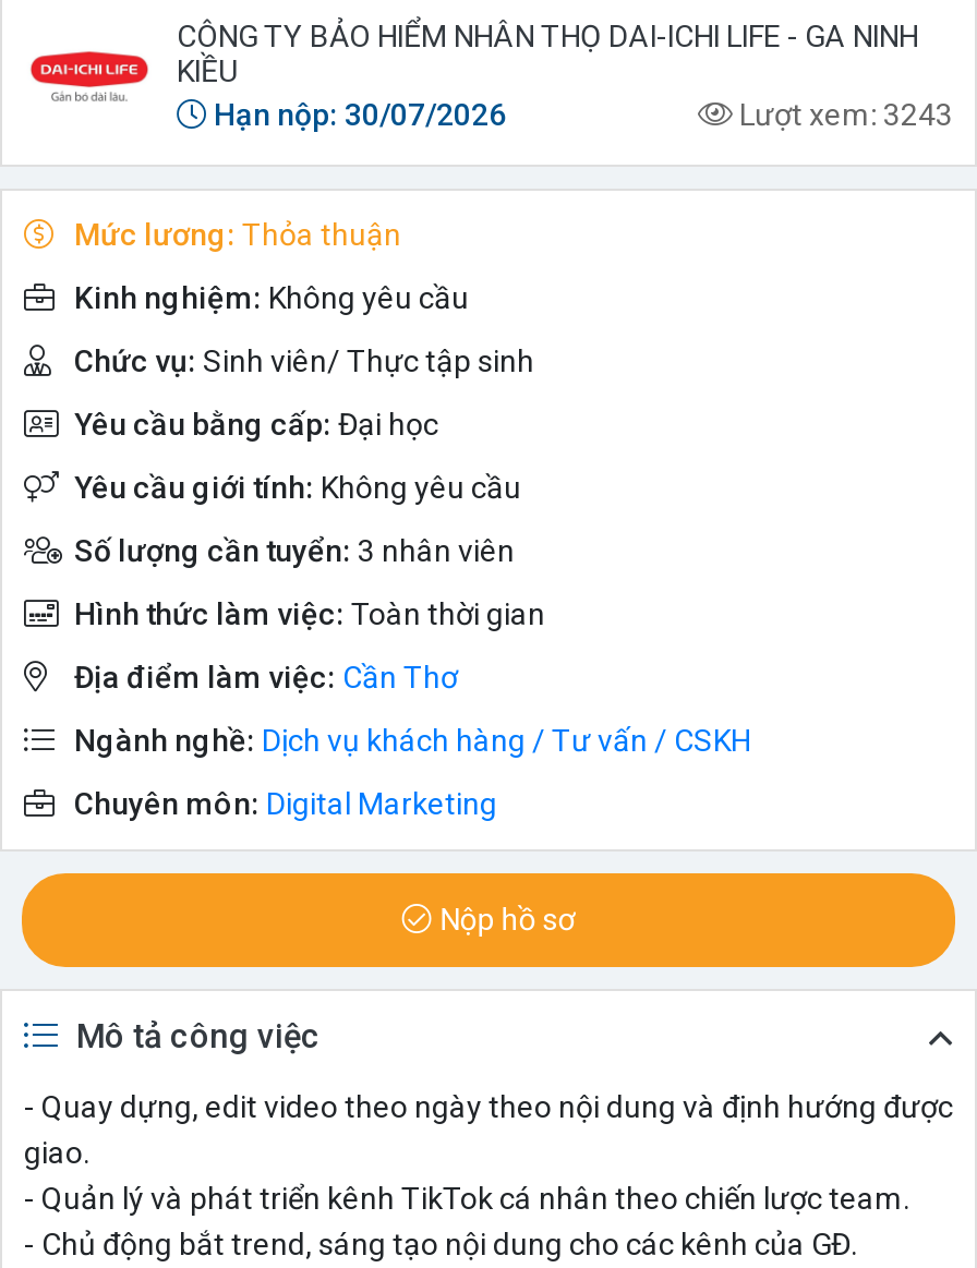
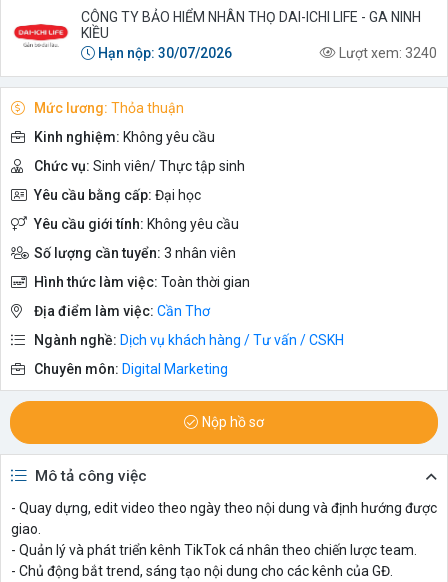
[739,96,953,131] Lượt xem: 3243 -> [339,44,437,60] Lượt xem: 3240

